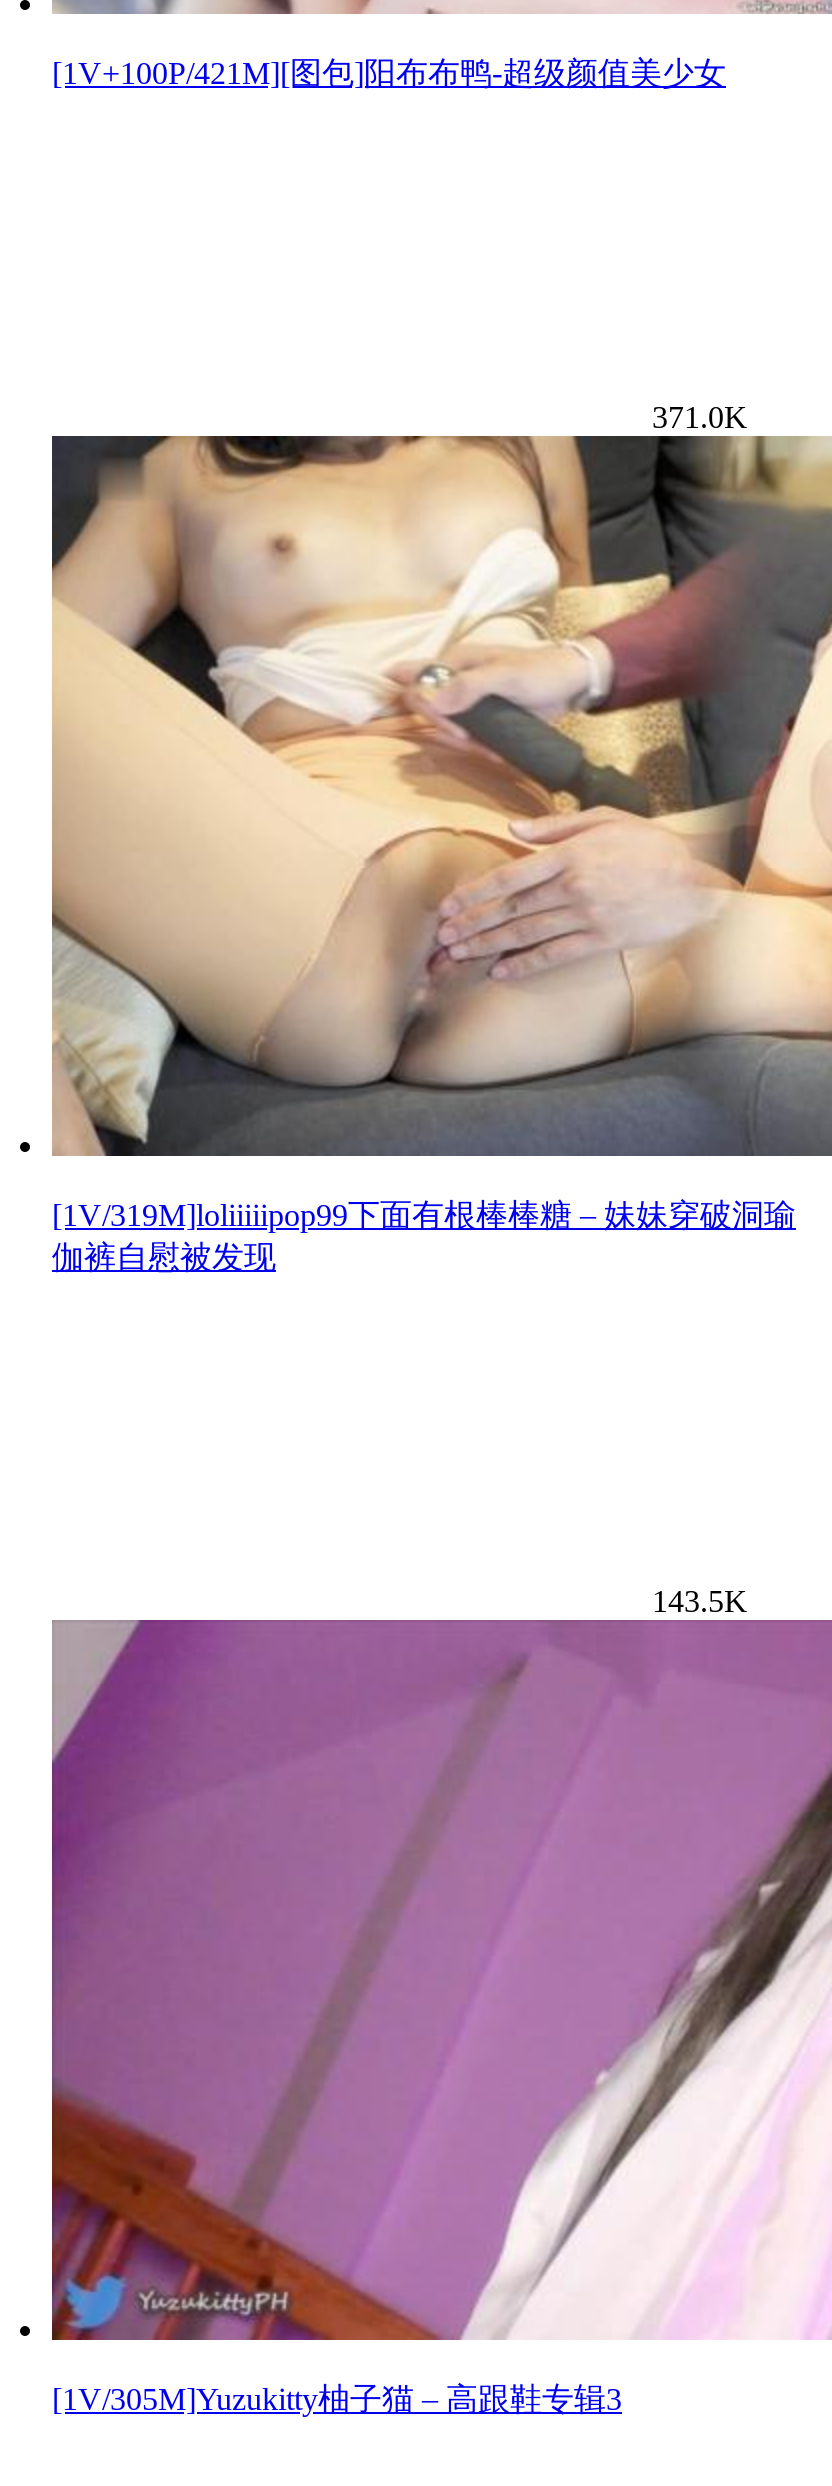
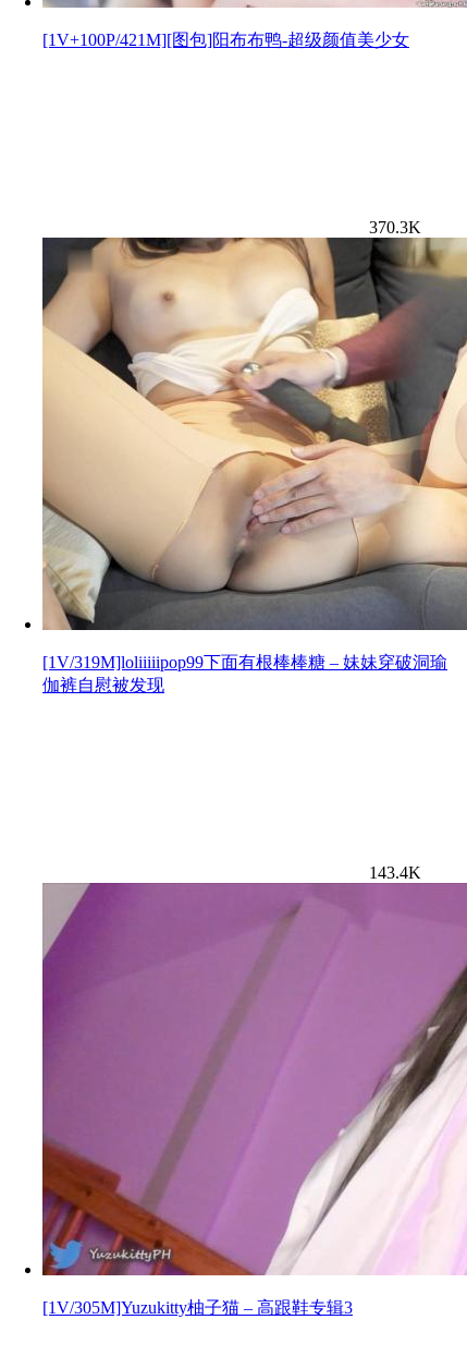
[652,401,748,435] 371.0K -> [369,218,421,237] 370.3K
[652,1585,748,1619] 143.5K -> [369,864,421,882] 143.4K

